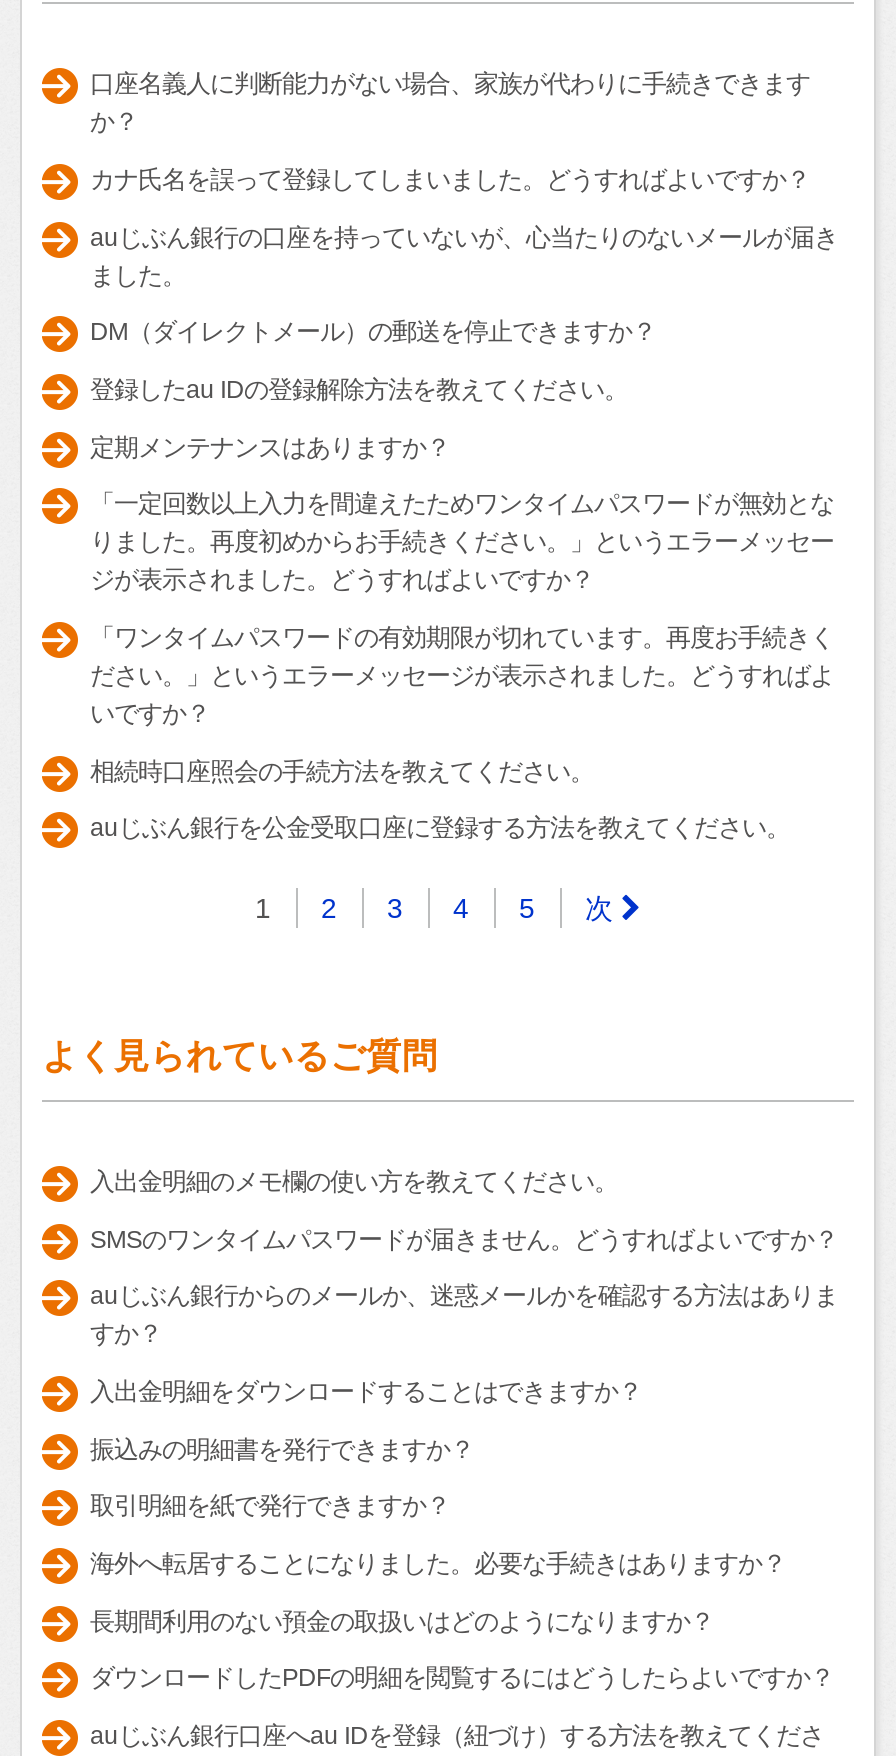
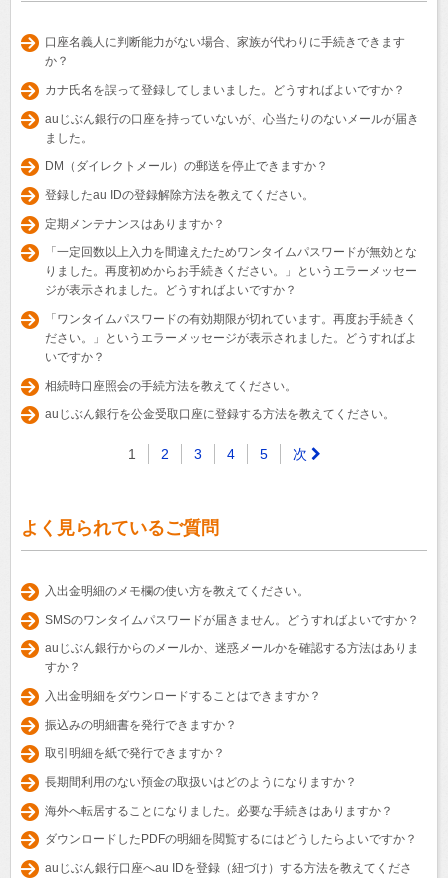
moved [90,1550,786,1578] -> [45,804,393,818]: 海外へ転居することになりました。必要な手続きはありますか？
moved [90,1608,714,1636] -> [45,775,357,789]: 長期間利用のない預金の取扱いはどのようになりますか？

